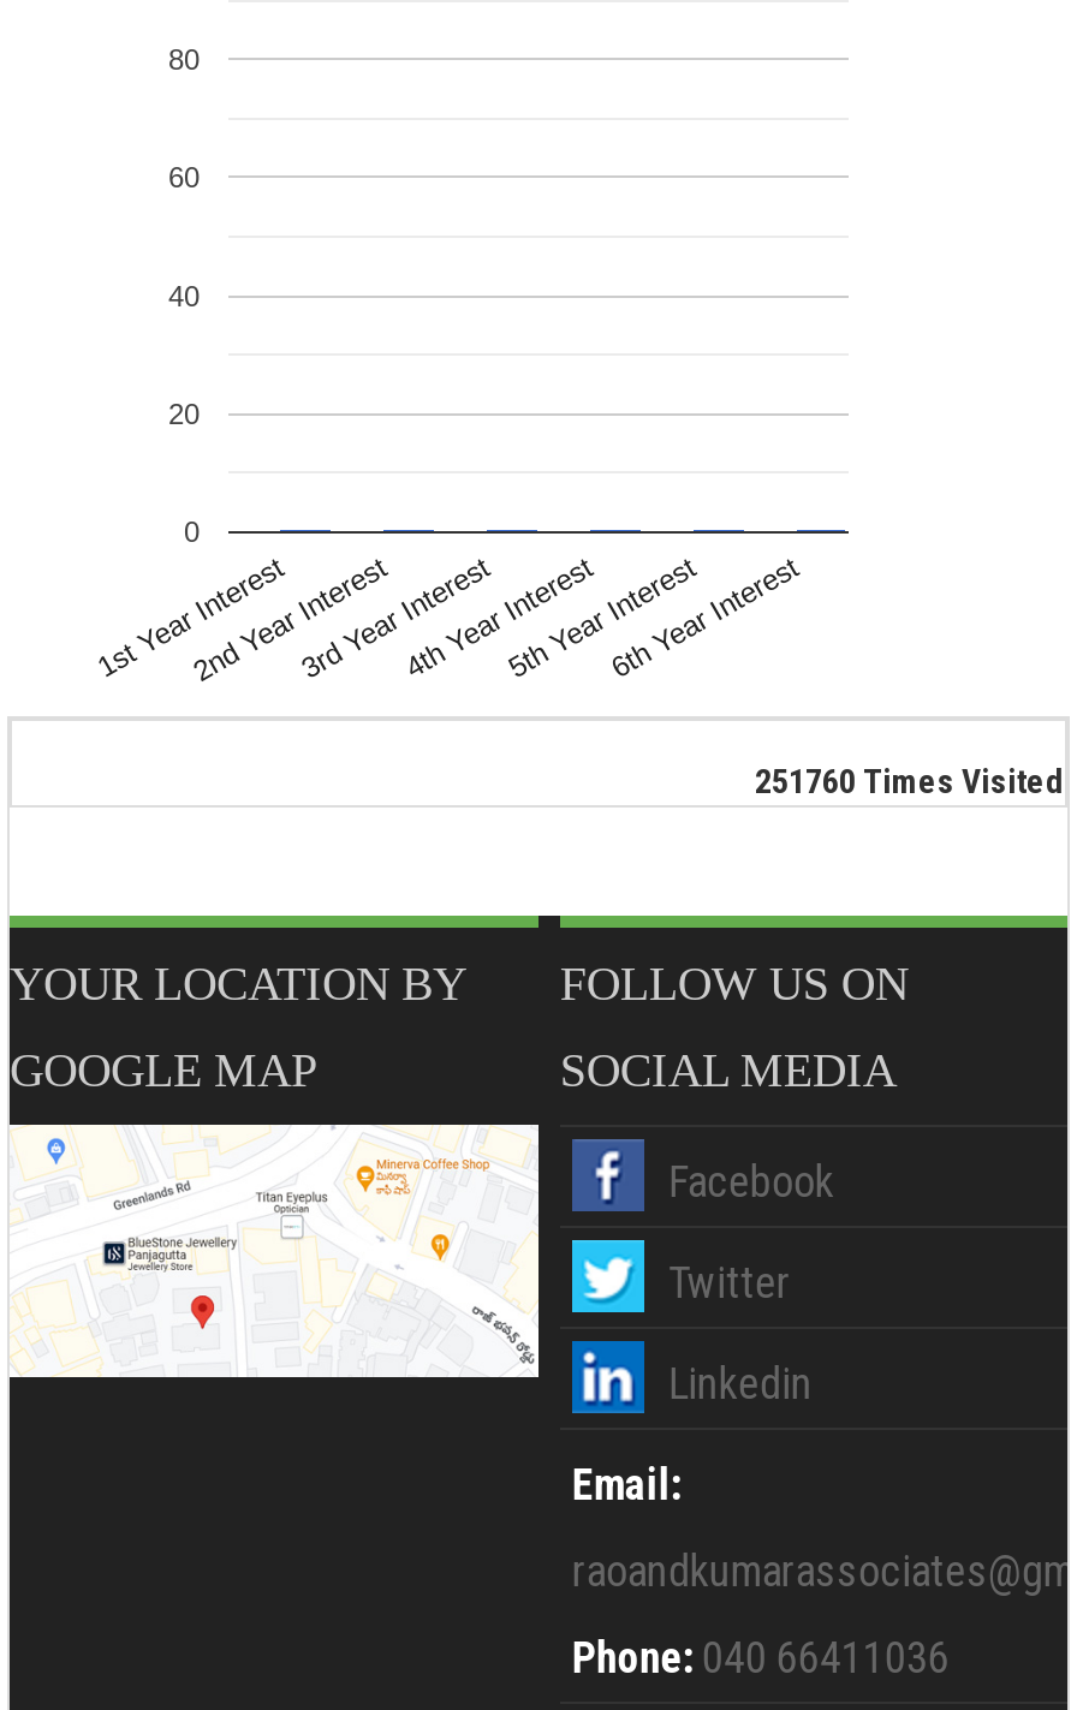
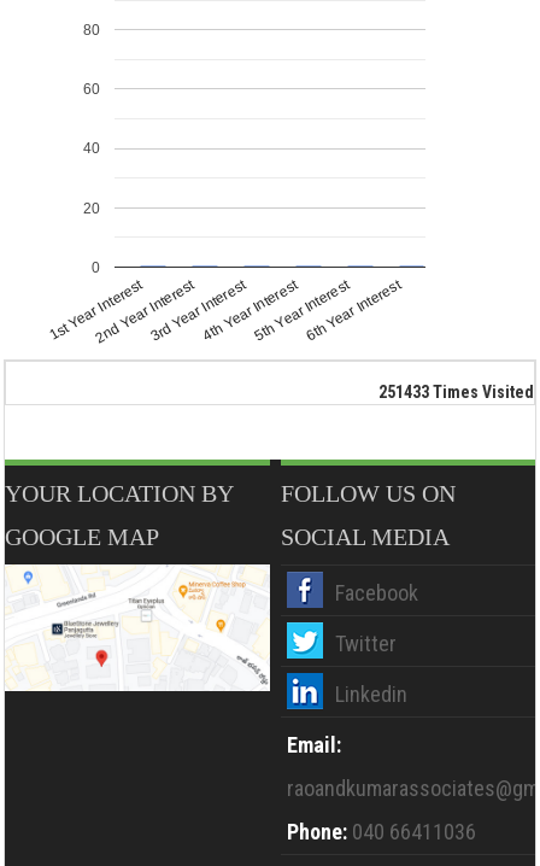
[755,762,1065,800] 251760 Times Visited -> [378,382,534,402] 251433 Times Visited

